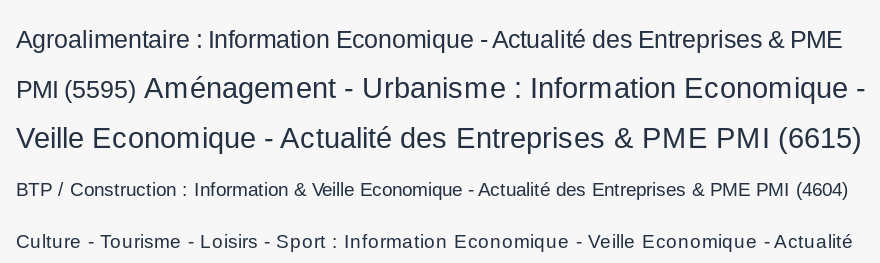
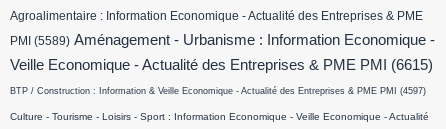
[16,73,866,105] PMI (5595) Aménagement - Urbanisme : Information Economique - -> [10,32,435,48] PMI (5589) Aménagement - Urbanisme : Information Economique -
[16,181,848,201] BTP / Construction : Information & Veille Economique - Actualité des Entreprises & PME PMI (4604) -> [10,86,426,96] BTP / Construction : Information & Veille Economique - Actualité des Entreprises & PME PMI (4597)

